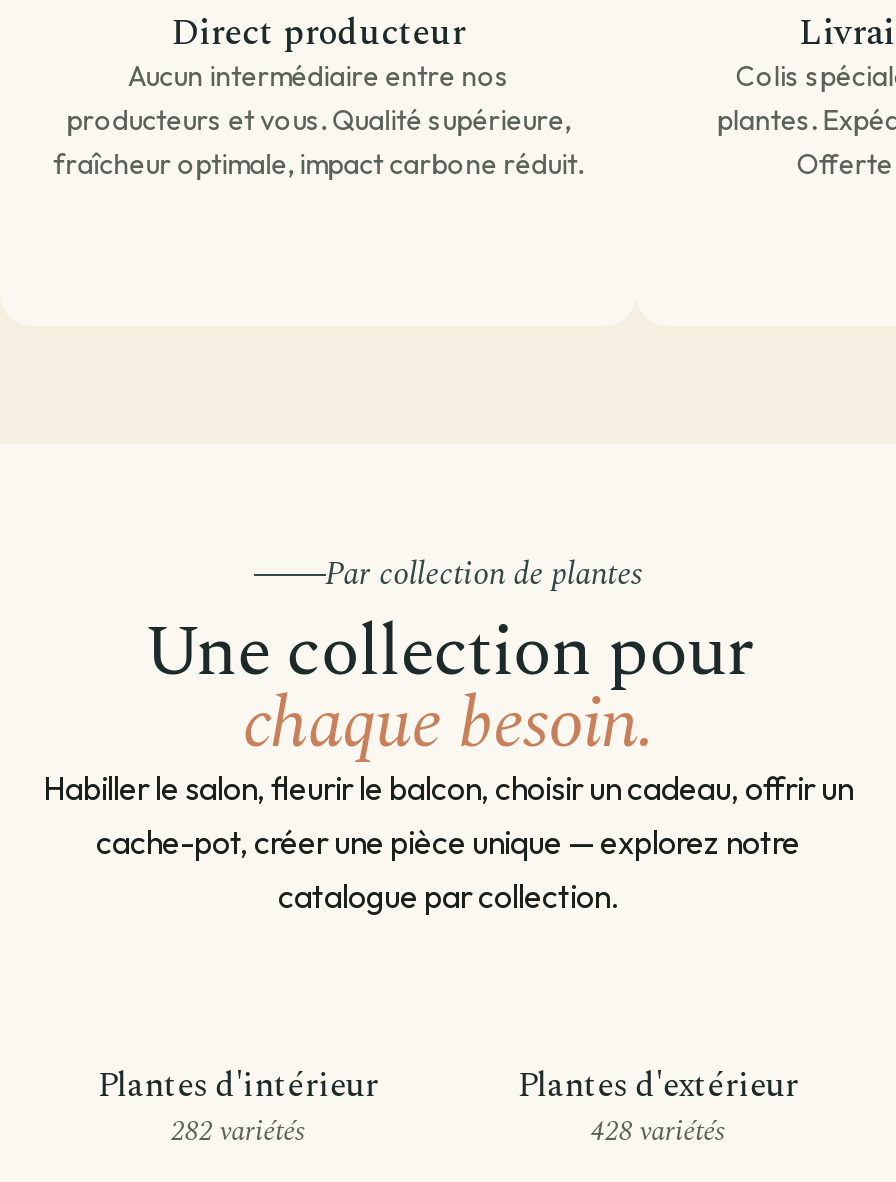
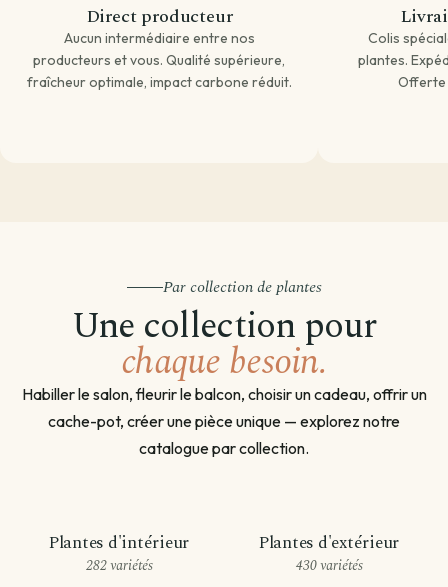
[591,1111,725,1153] 428 variétés -> [295,555,362,576] 430 variétés

